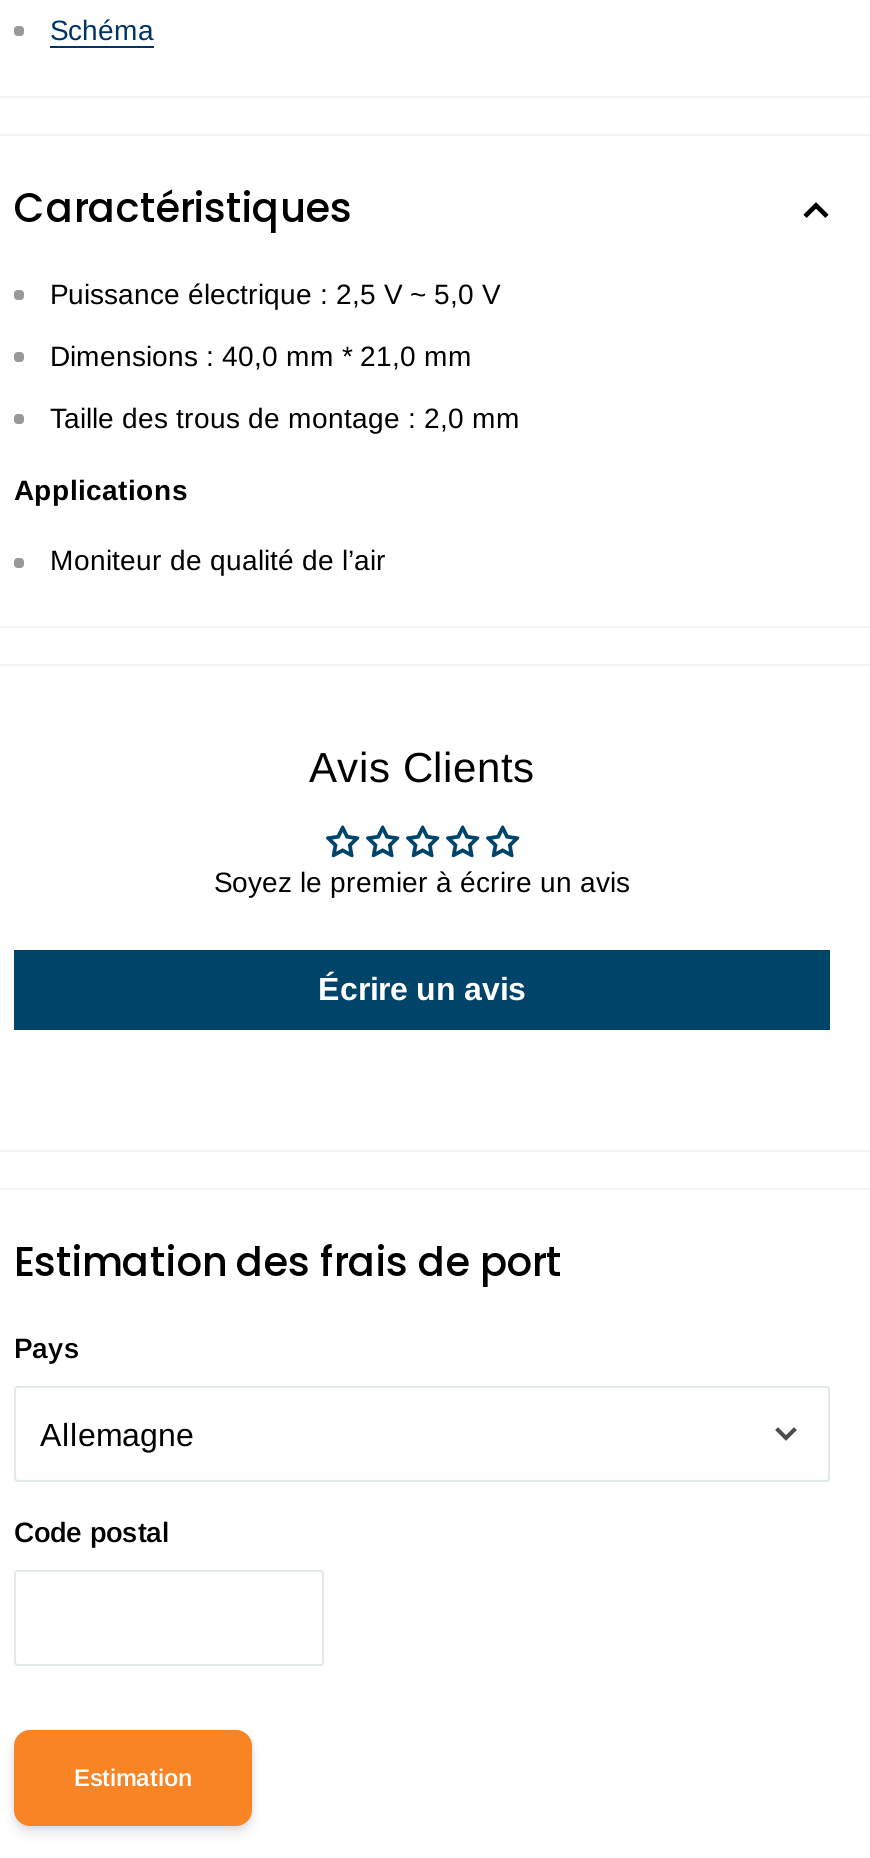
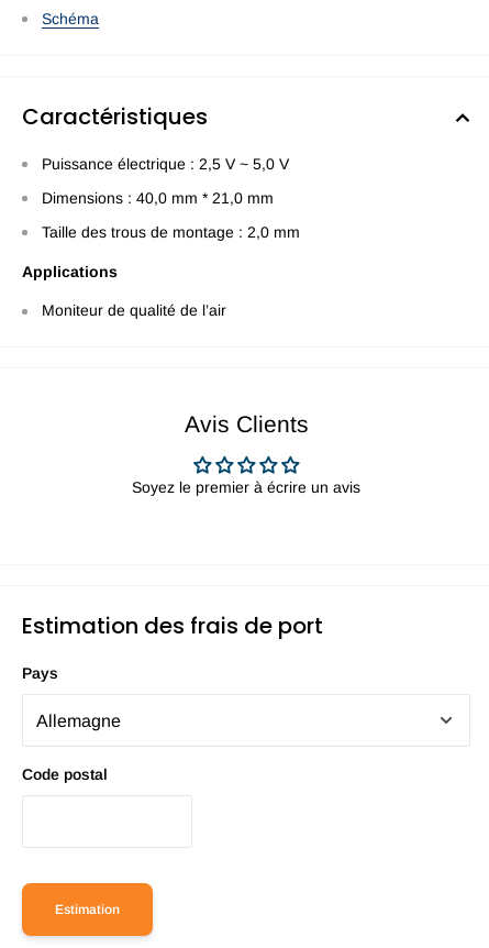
[318,973,526,1007] Écrire un avis -> none

